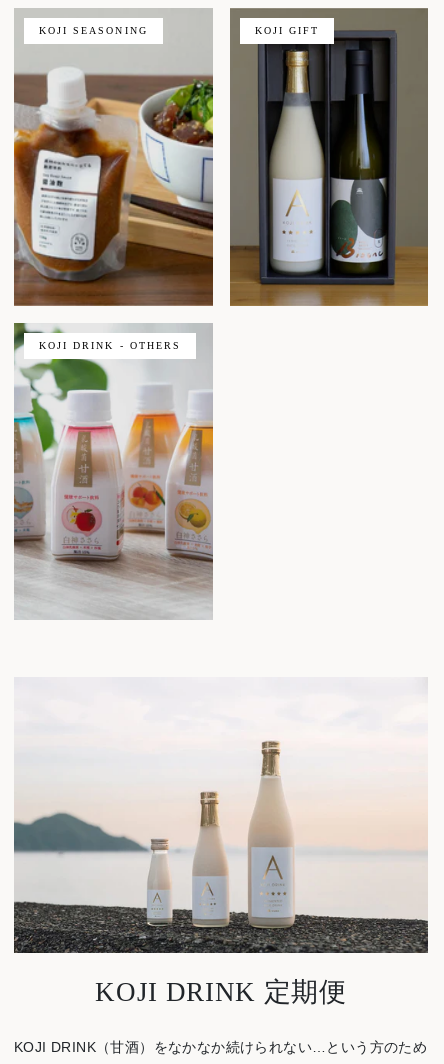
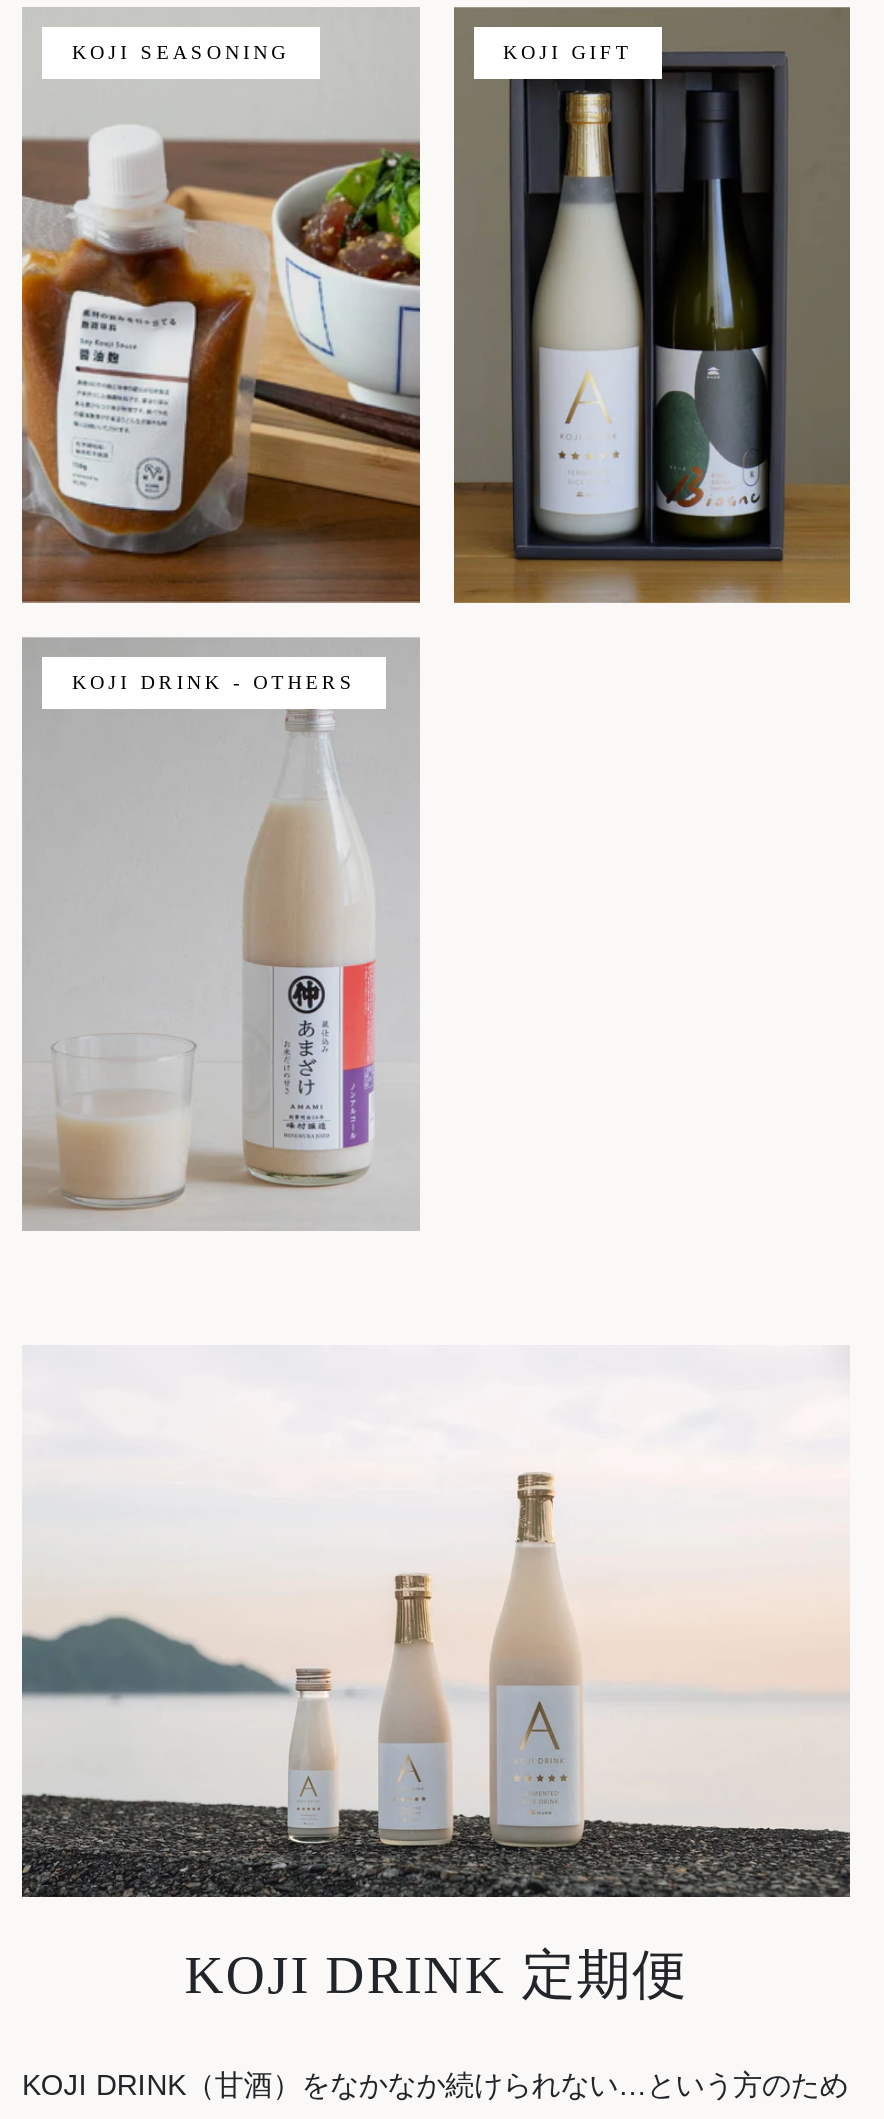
[14,323,213,617] [image] -> [22,637,418,1227] [image]

